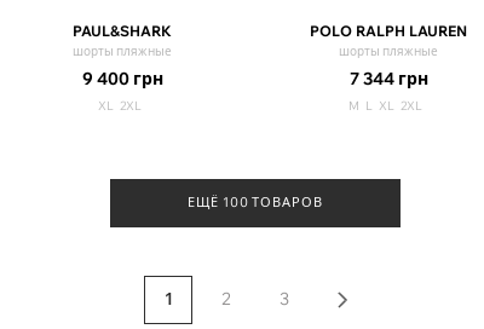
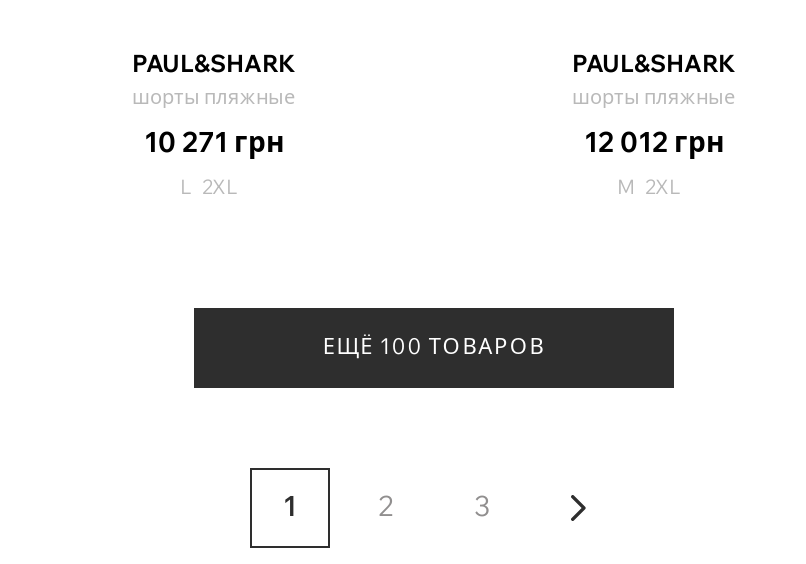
[310,21,467,39] POLO RALPH LAUREN -> [572,47,736,77] PAUL&SHARK
[82,67,163,113] 9 400 грн | XL 2XL -> [144,123,284,199] 10 271 грн | L 2XL
[348,67,428,113] 7 344 грн | M L XL 2XL -> [584,123,724,199] 12 012 грн | M 2XL

